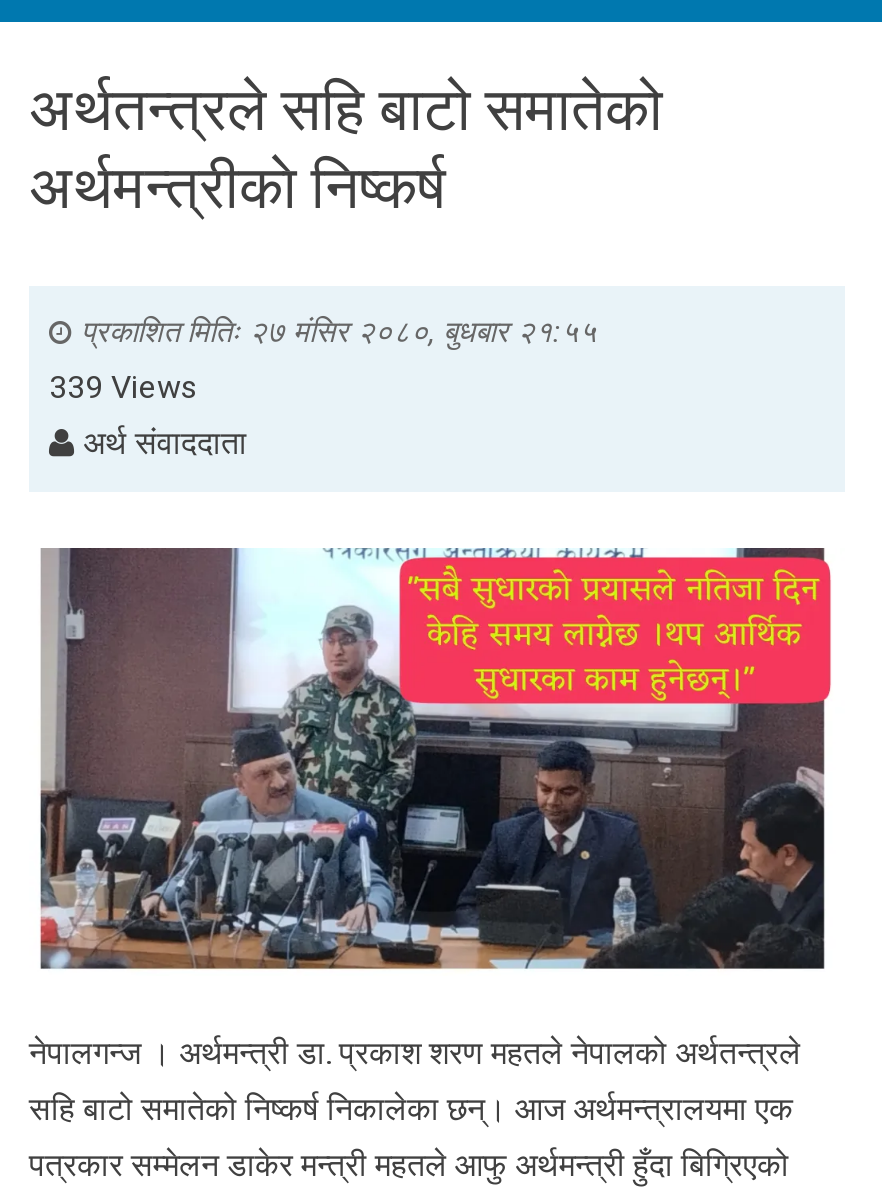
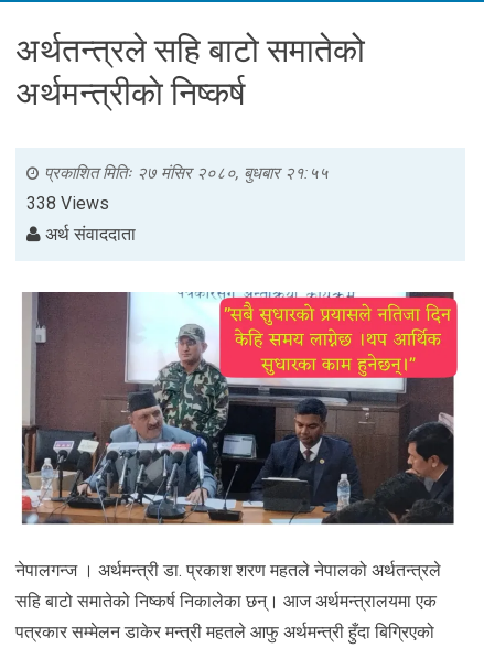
[49,368,199,406] 339 Views -> [26,193,109,214] 338 Views

